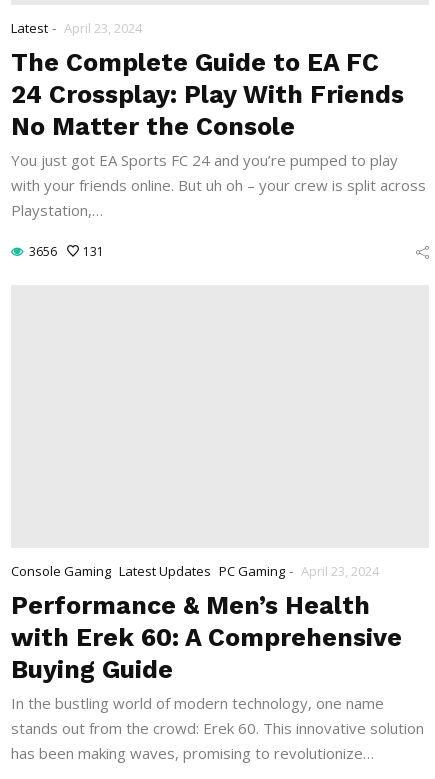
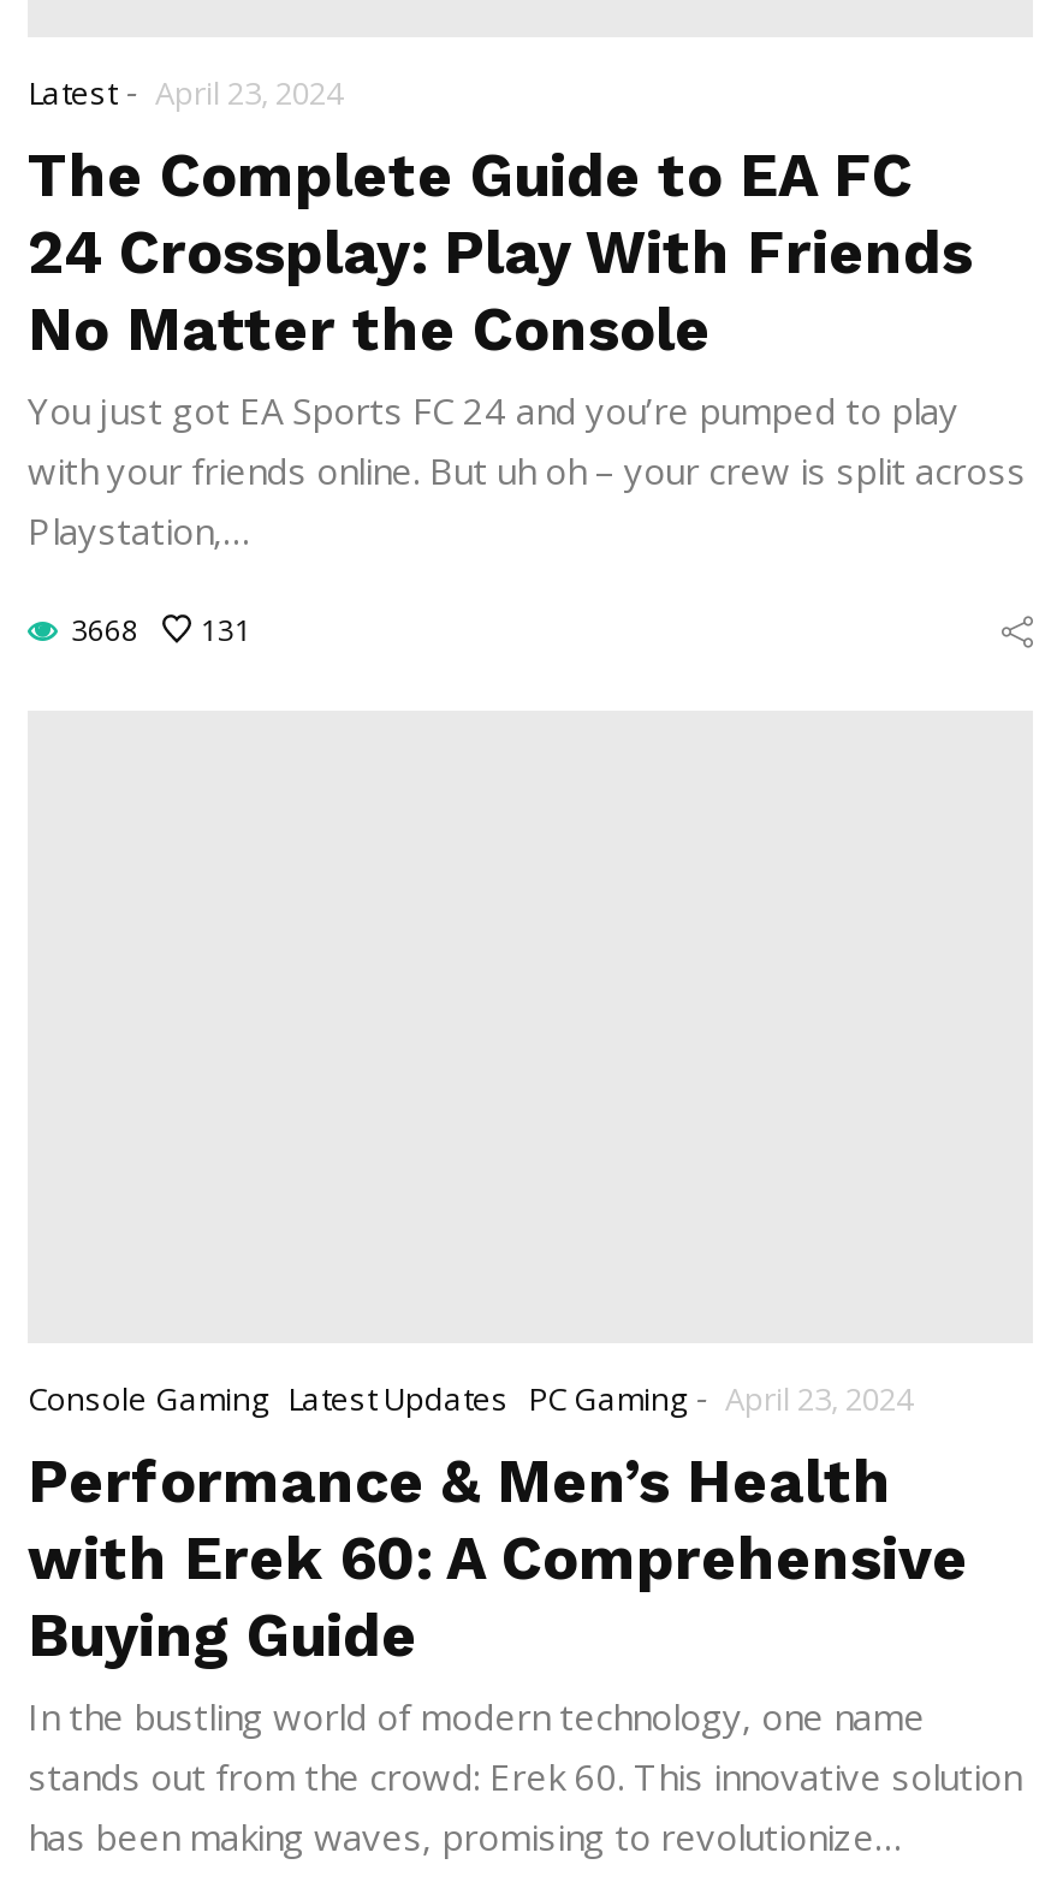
[29,243,104,260] 3656 131 -> [71,609,251,650] 3668 131

